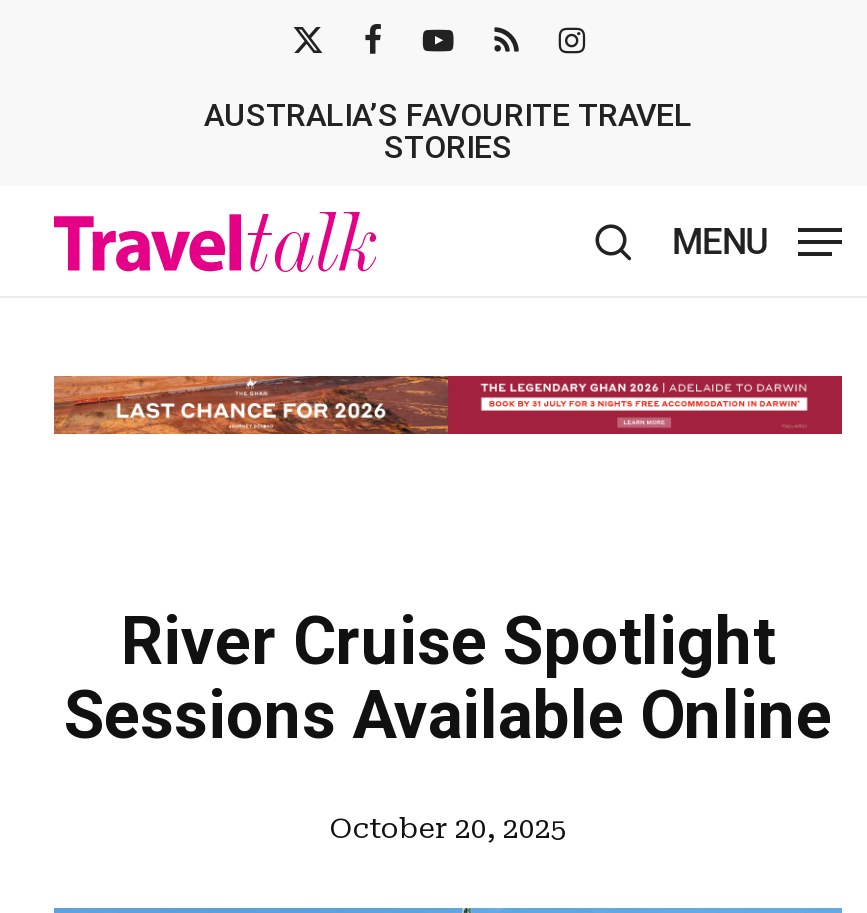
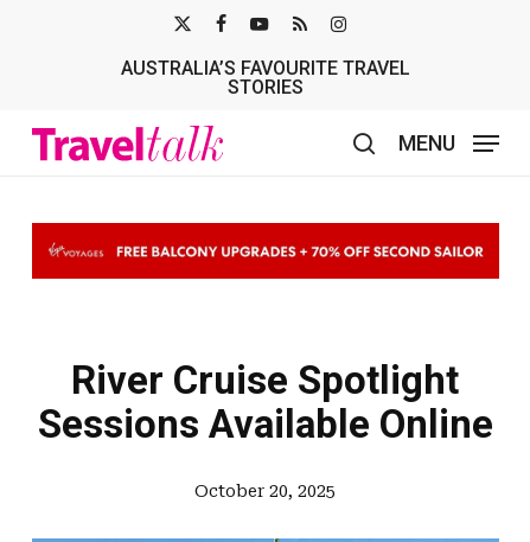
[52,374,842,470] [image] -> [31,222,500,280] [image]

